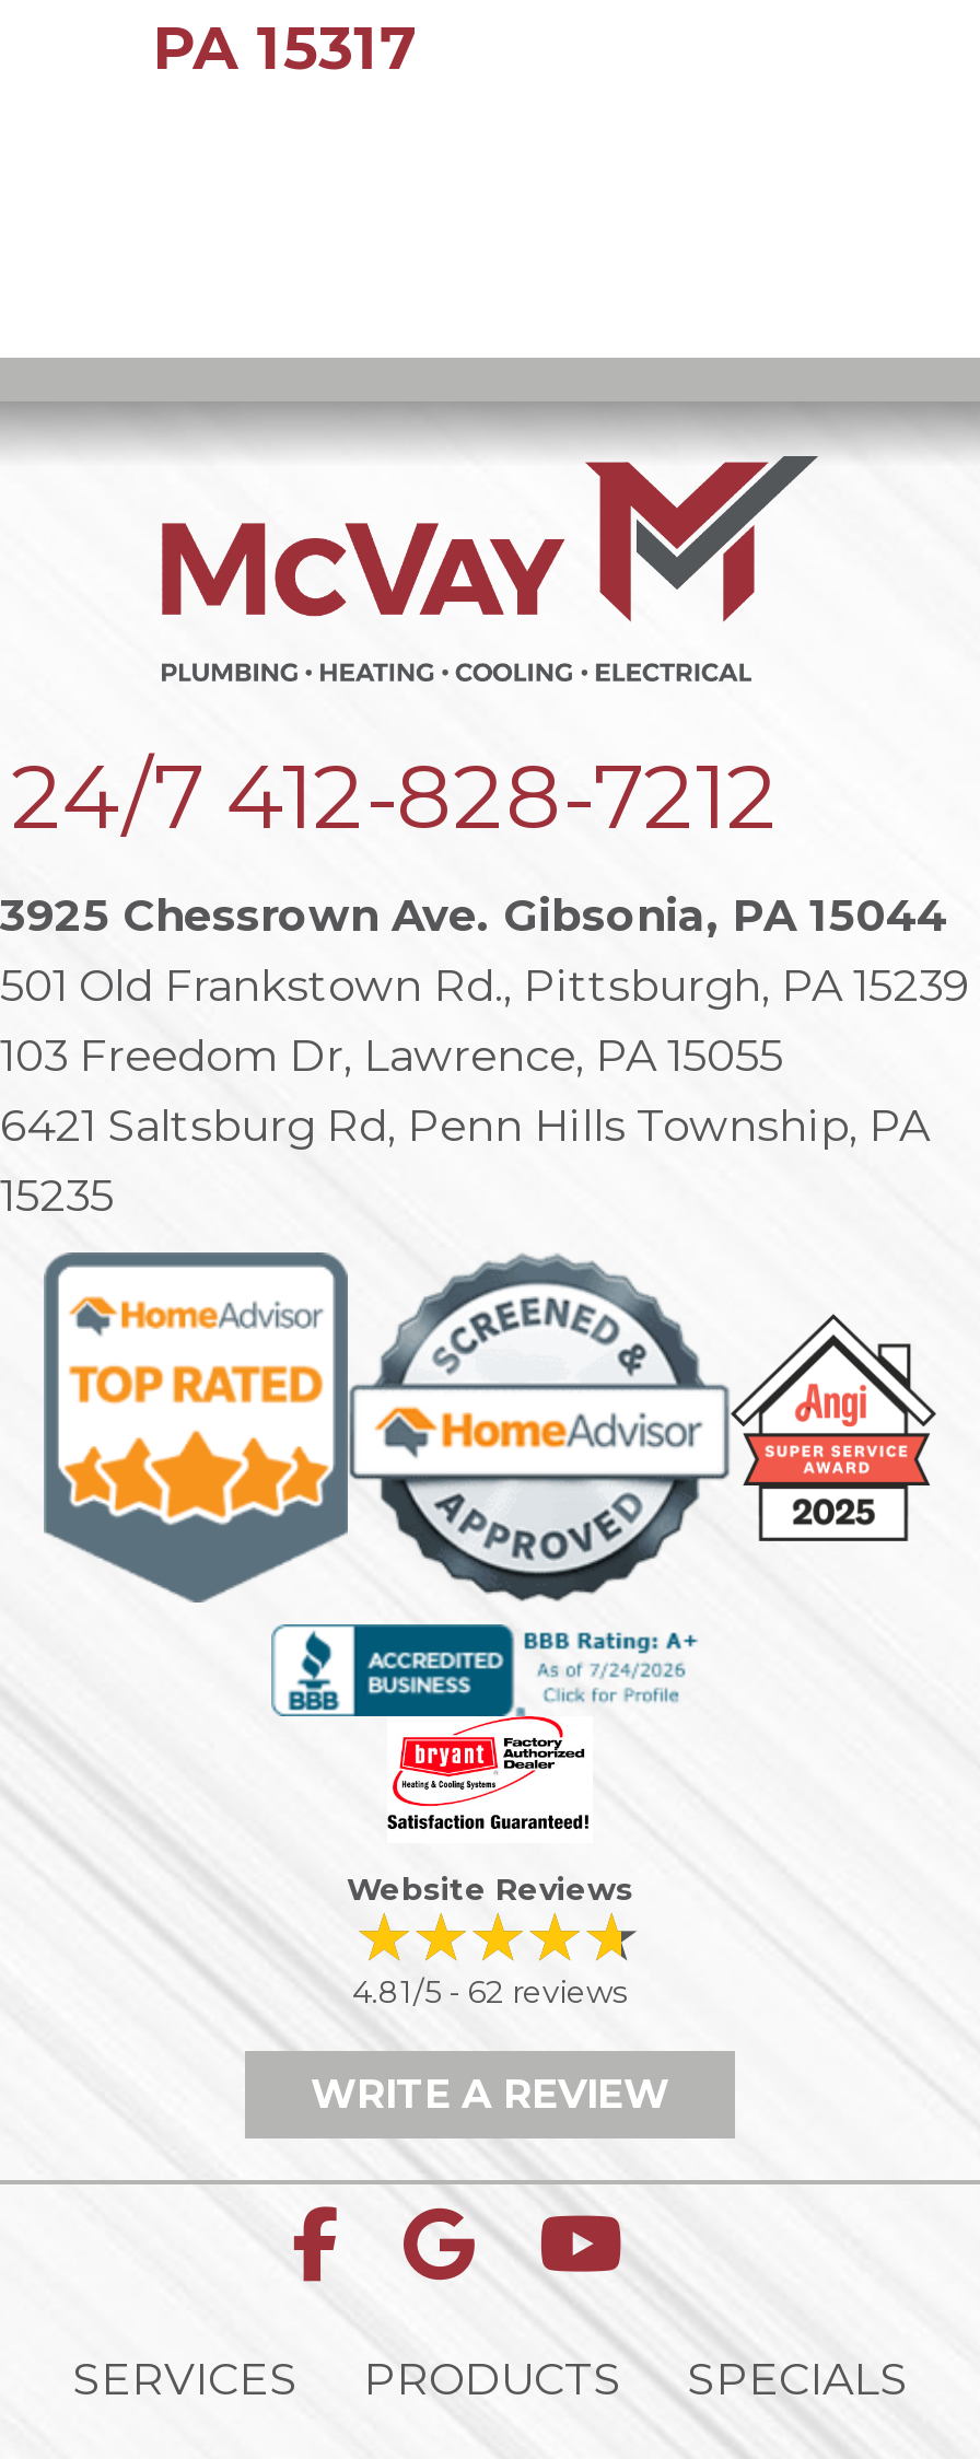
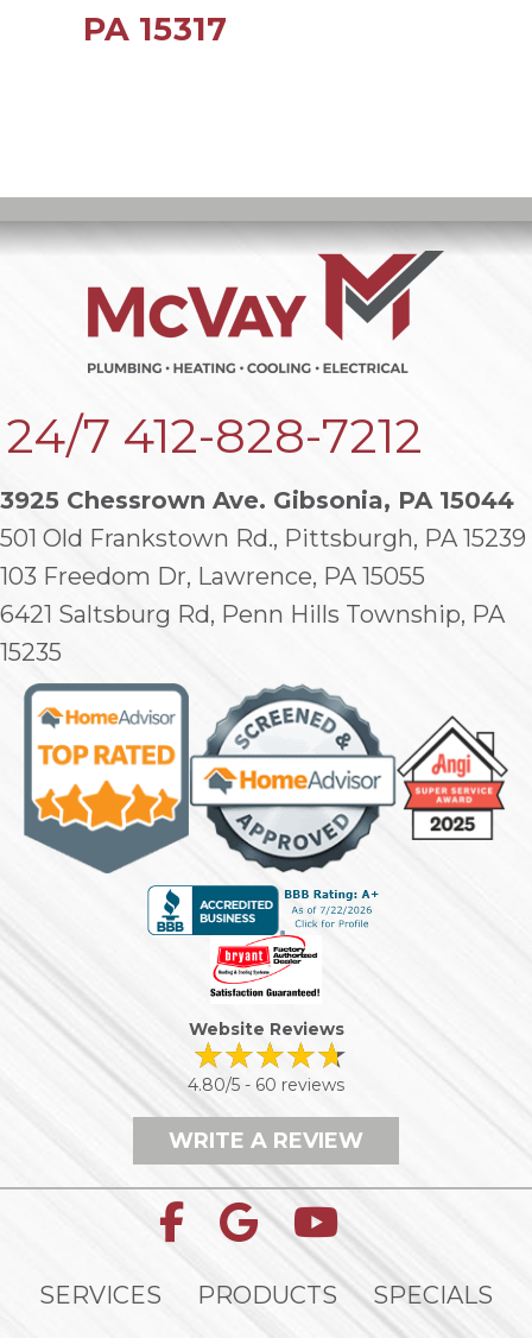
[352,1972,628,2012] 4.81/5 - 62 reviews -> [188,1074,344,1096] 4.80/5 - 60 reviews

